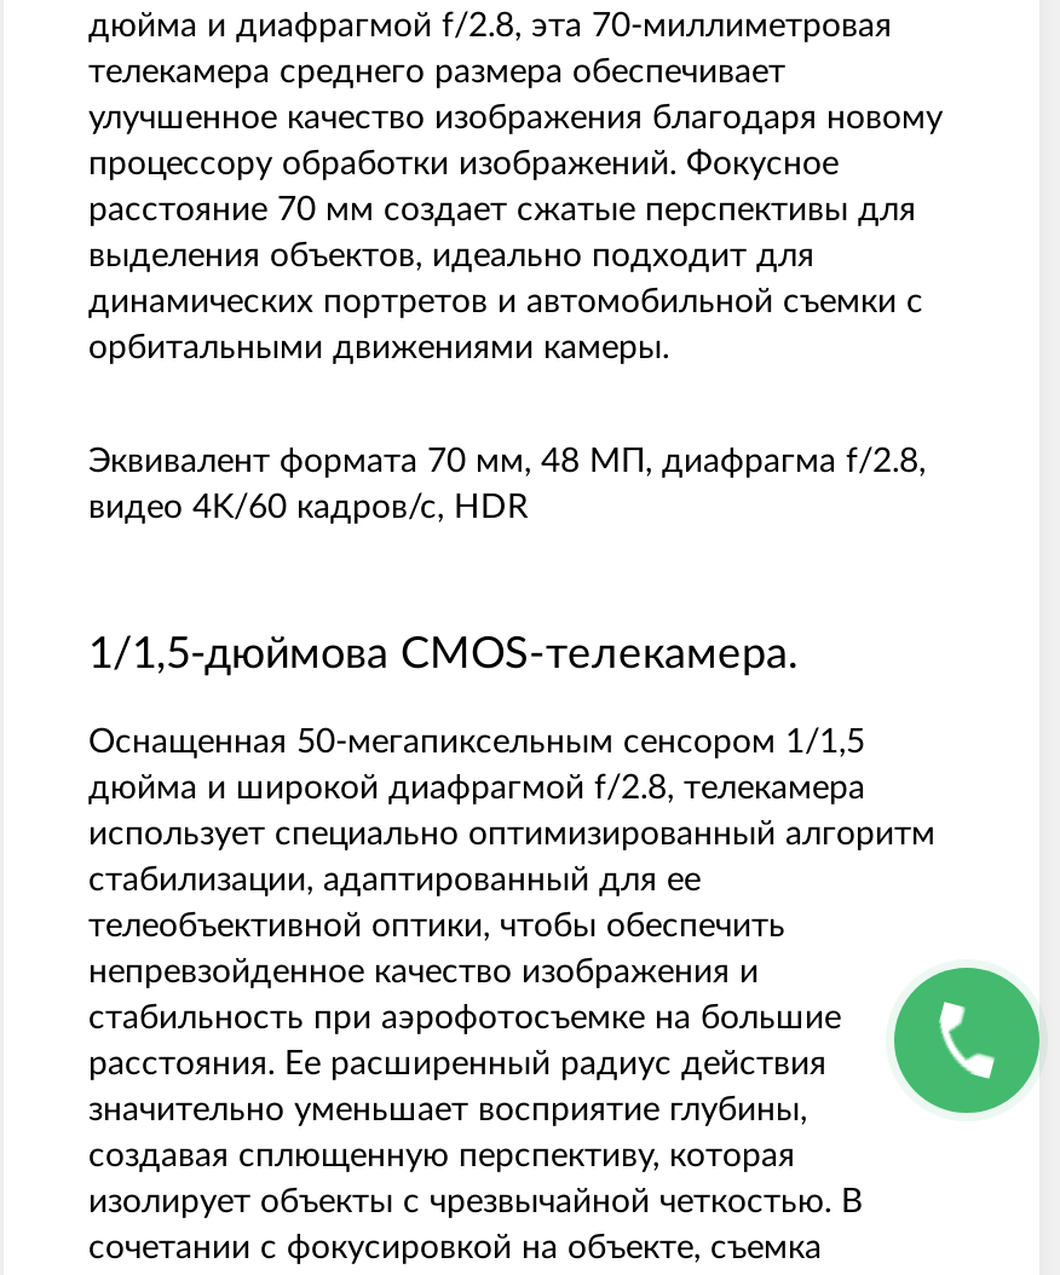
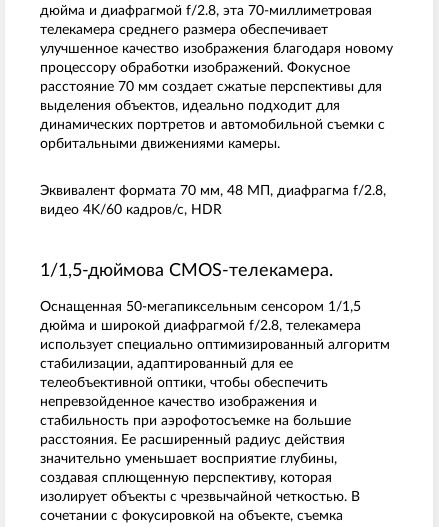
[889,963,1044,1118] [image] -> none

